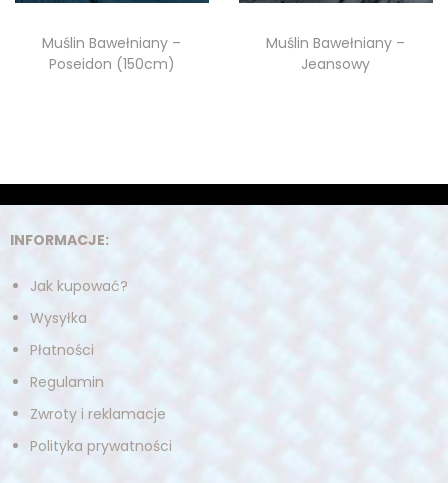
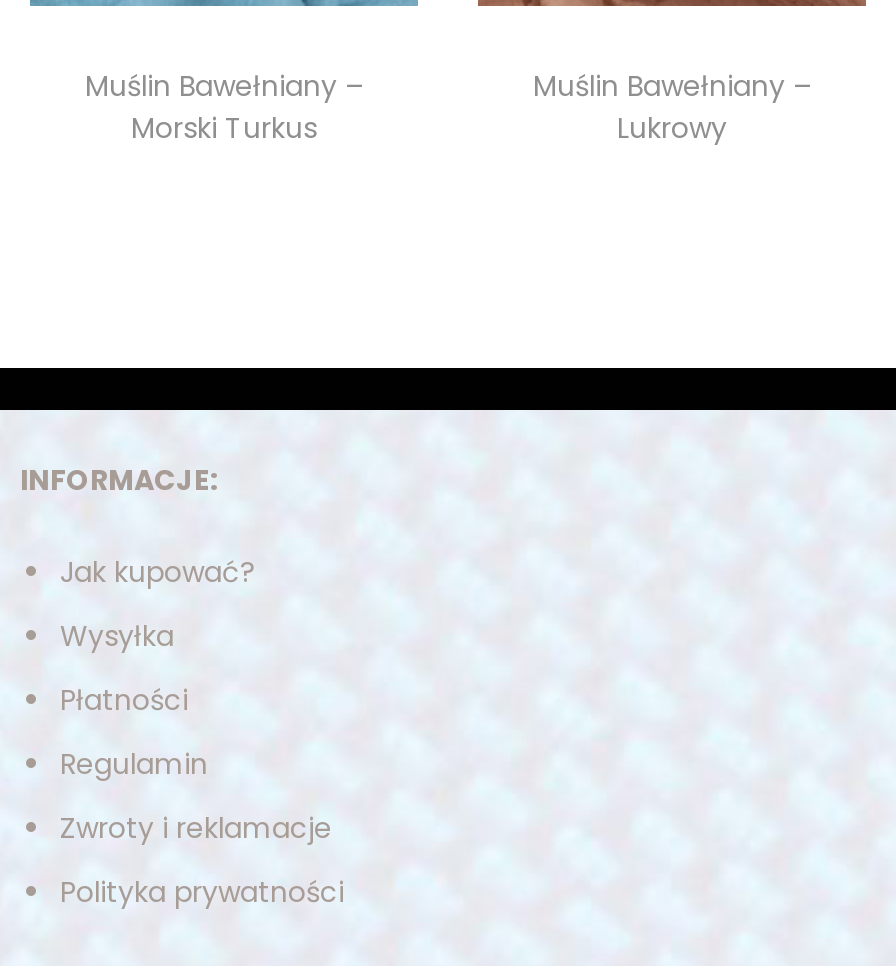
[49,54,175,74] Poseidon (150cm) -> [131,109,317,149] Morski Turkus
[301,54,370,74] Jeansowy -> [617,109,727,149] Lukrowy

